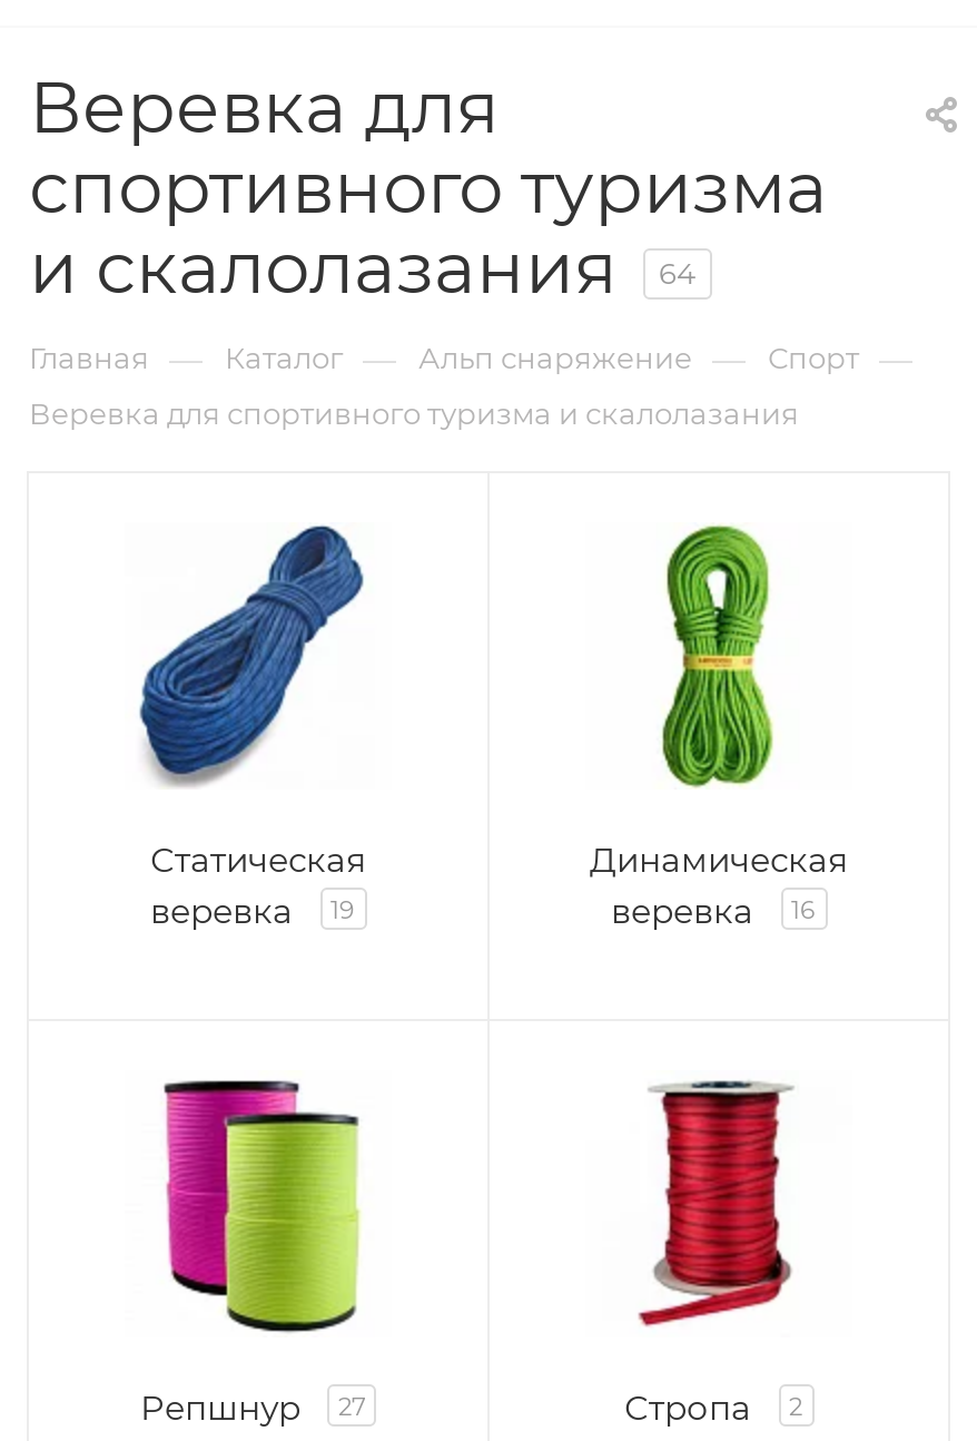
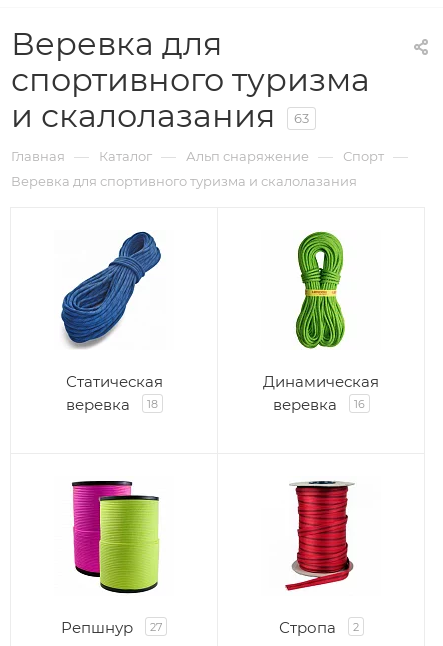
[659,255,697,291] 64 -> [294,110,309,126] 63
[150,890,355,932] веревка 19 -> [65,395,157,414] веревка 18

